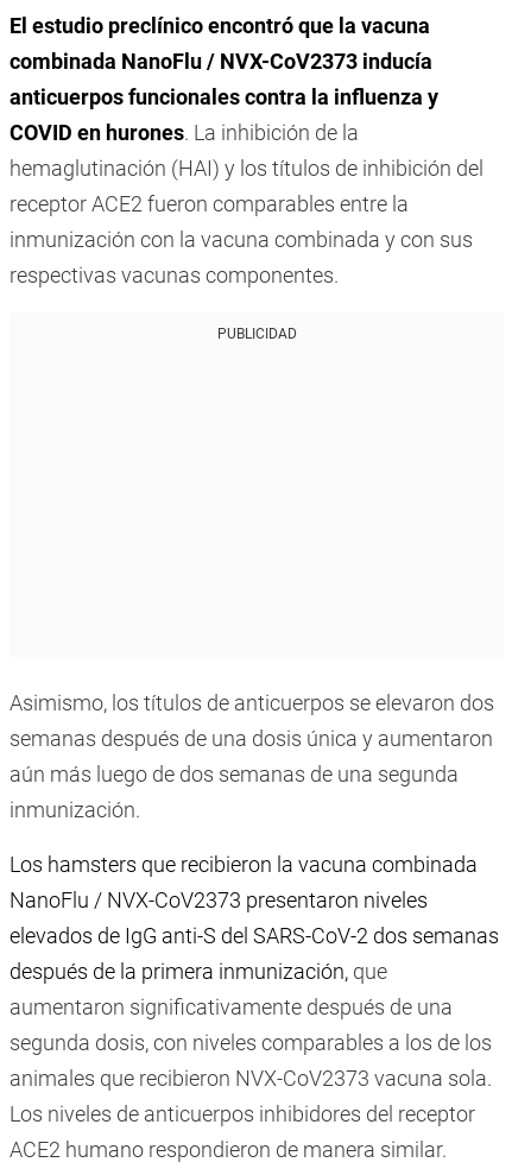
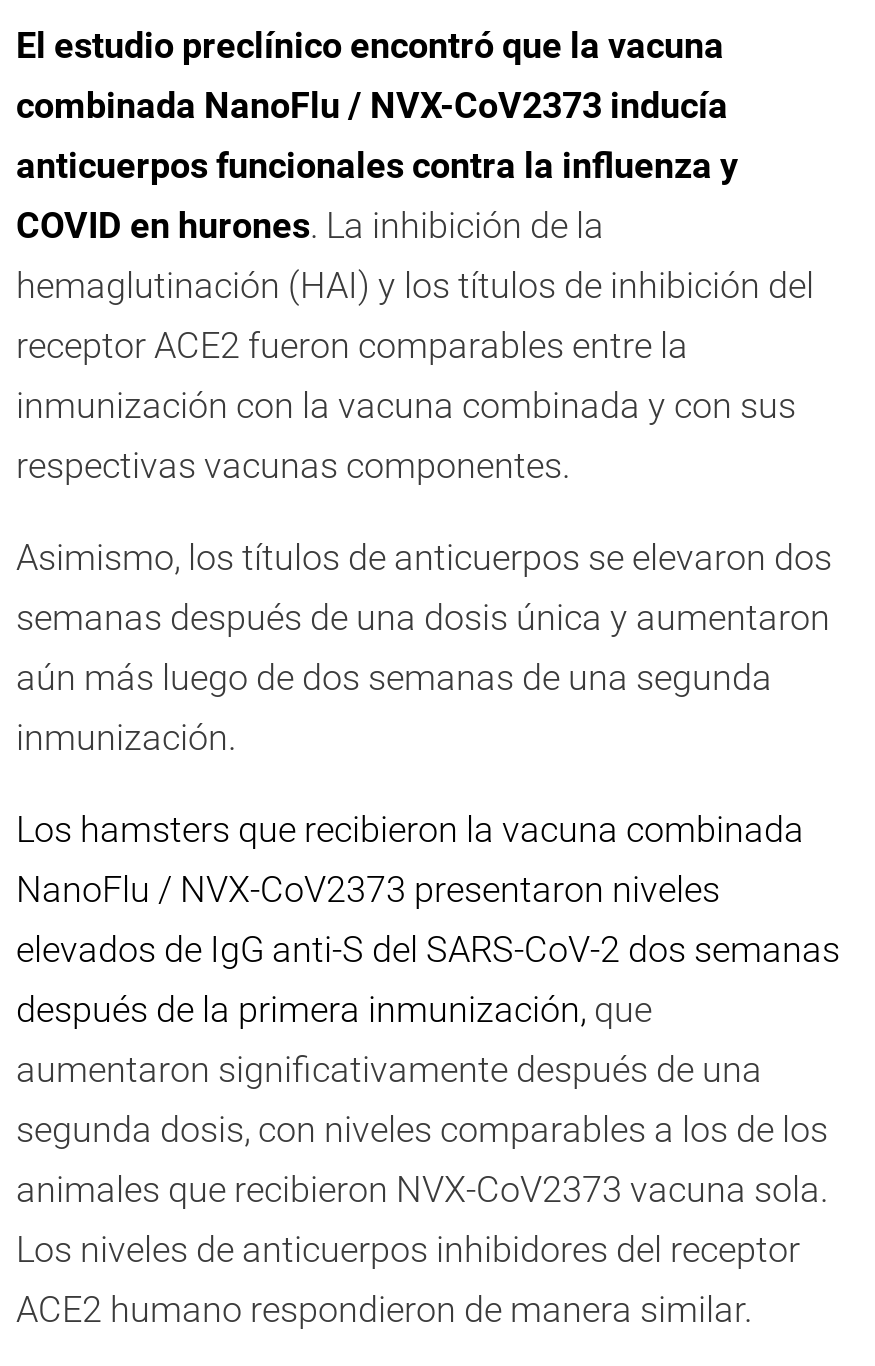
[217,325,296,342] PUBLICIDAD -> none

